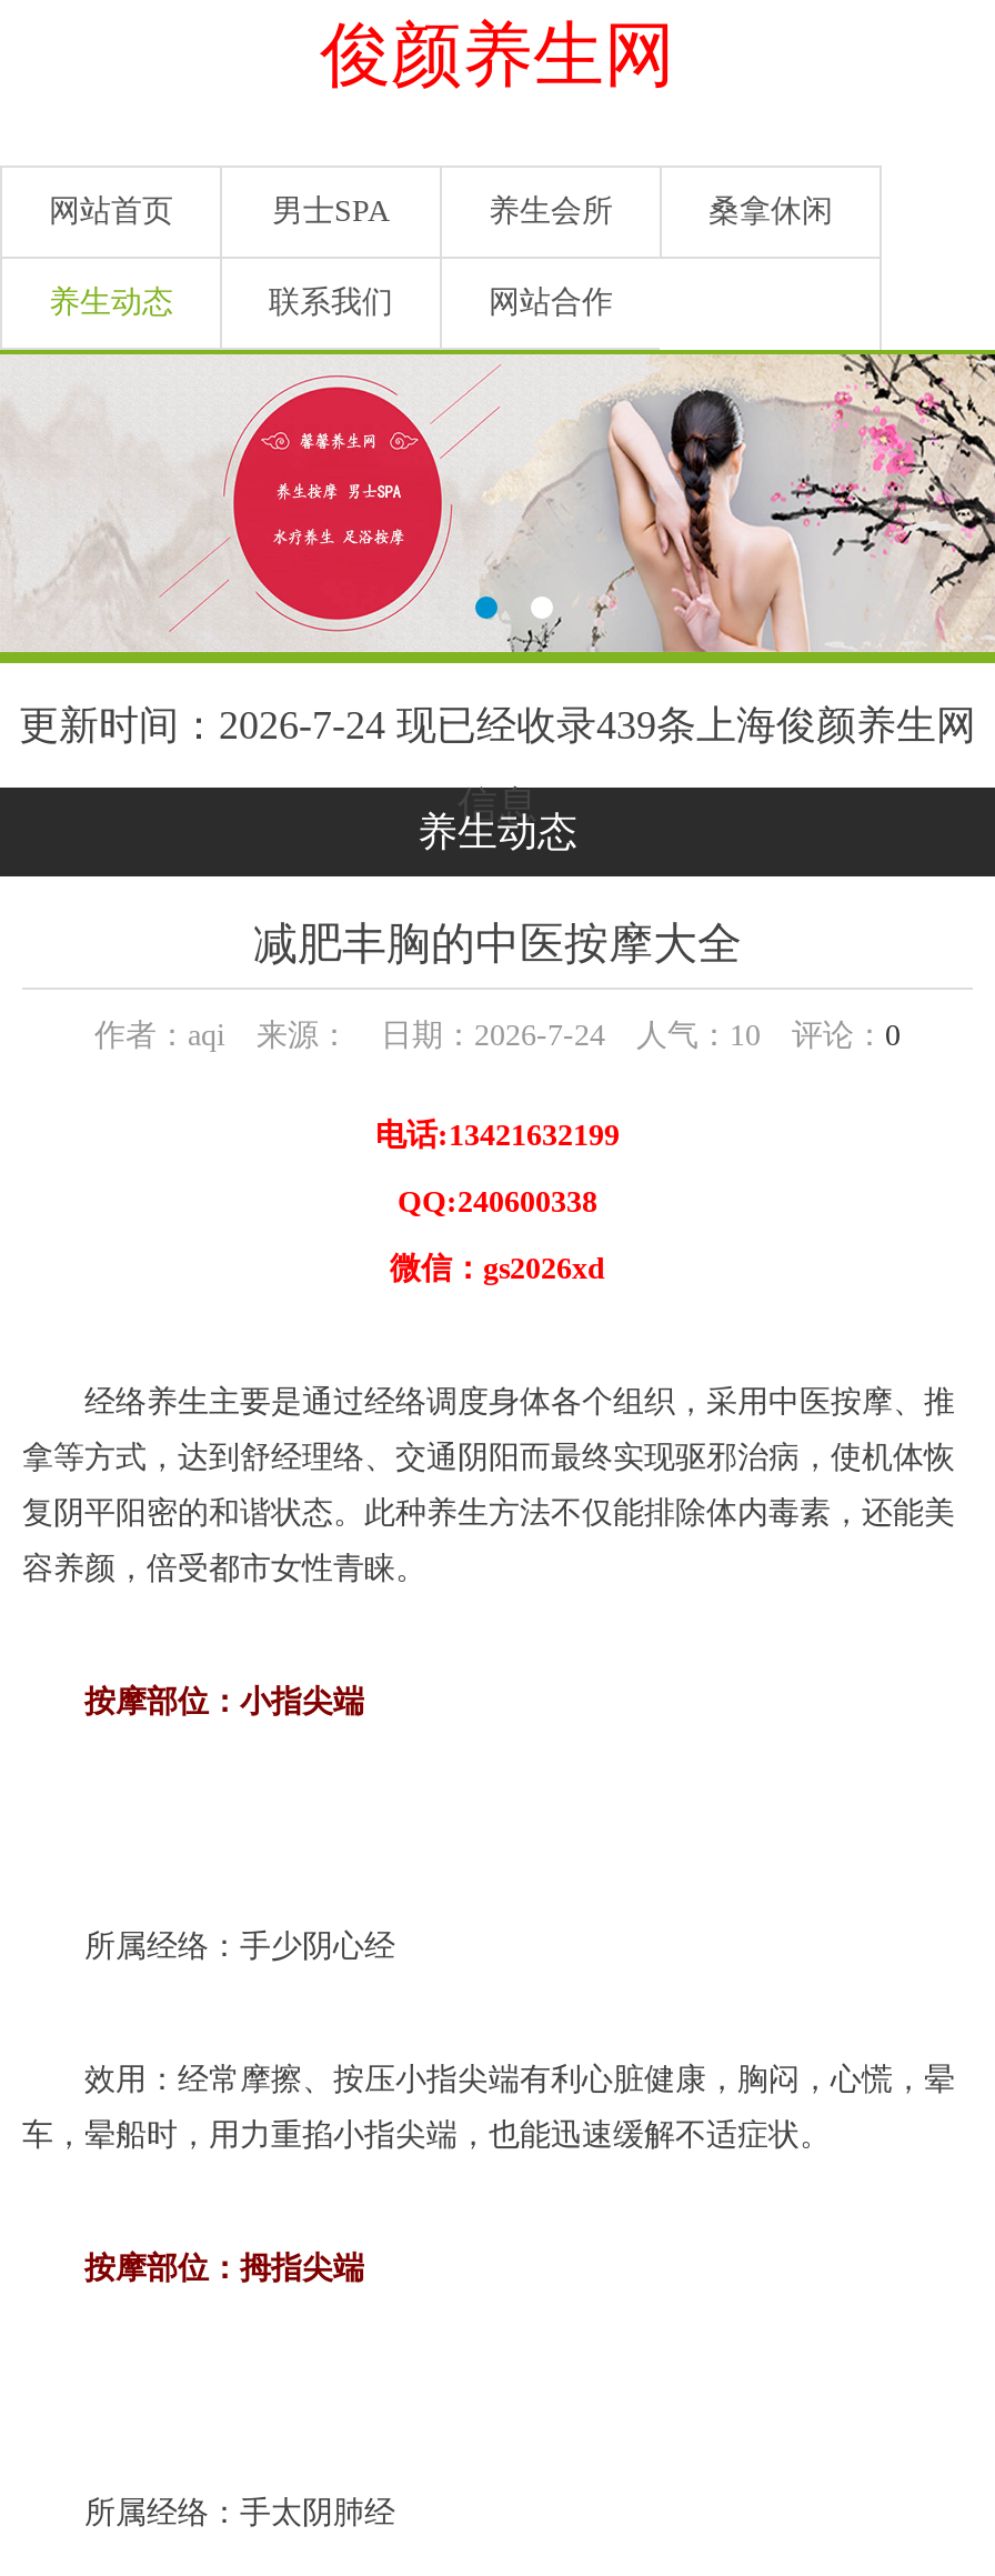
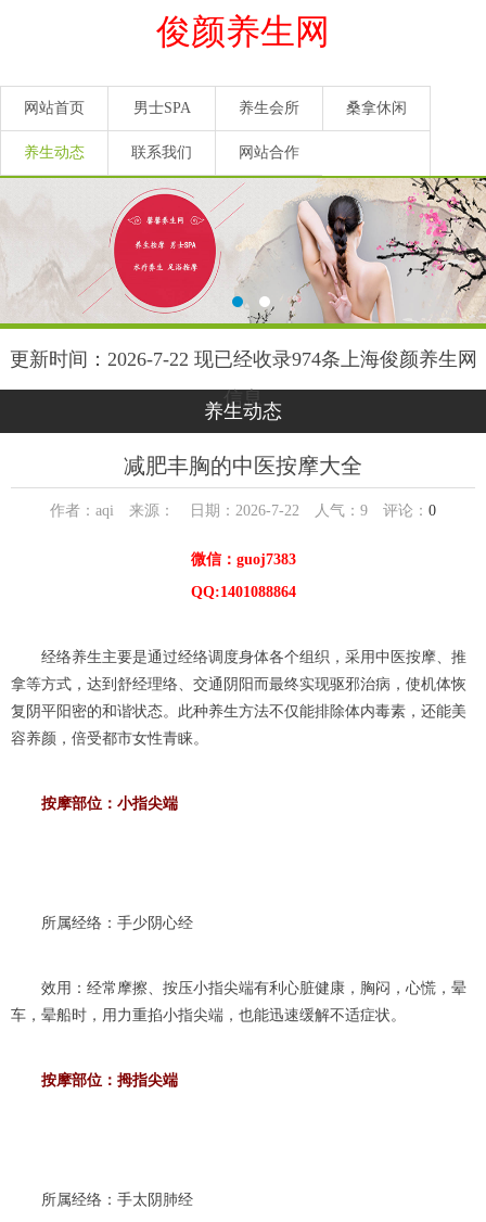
[19,704,976,748] 更新时间：2026-7-24 现已经收录439条上海俊颜养生网 -> [9,349,477,371] 更新时间：2026-7-22 现已经收录974条上海俊颜养生网
[94,1020,901,1286] 作者：aqi 来源： 日期：2026-7-24 人气：10评论：0 | 电话:13421632199 | QQ:240600338 | 微信：gs2026xd -> [50,503,436,601] 作者：aqi 来源： 日期：2026-7-22 人气：9评论：0 | 微信：guoj7383 | QQ:1401088864

